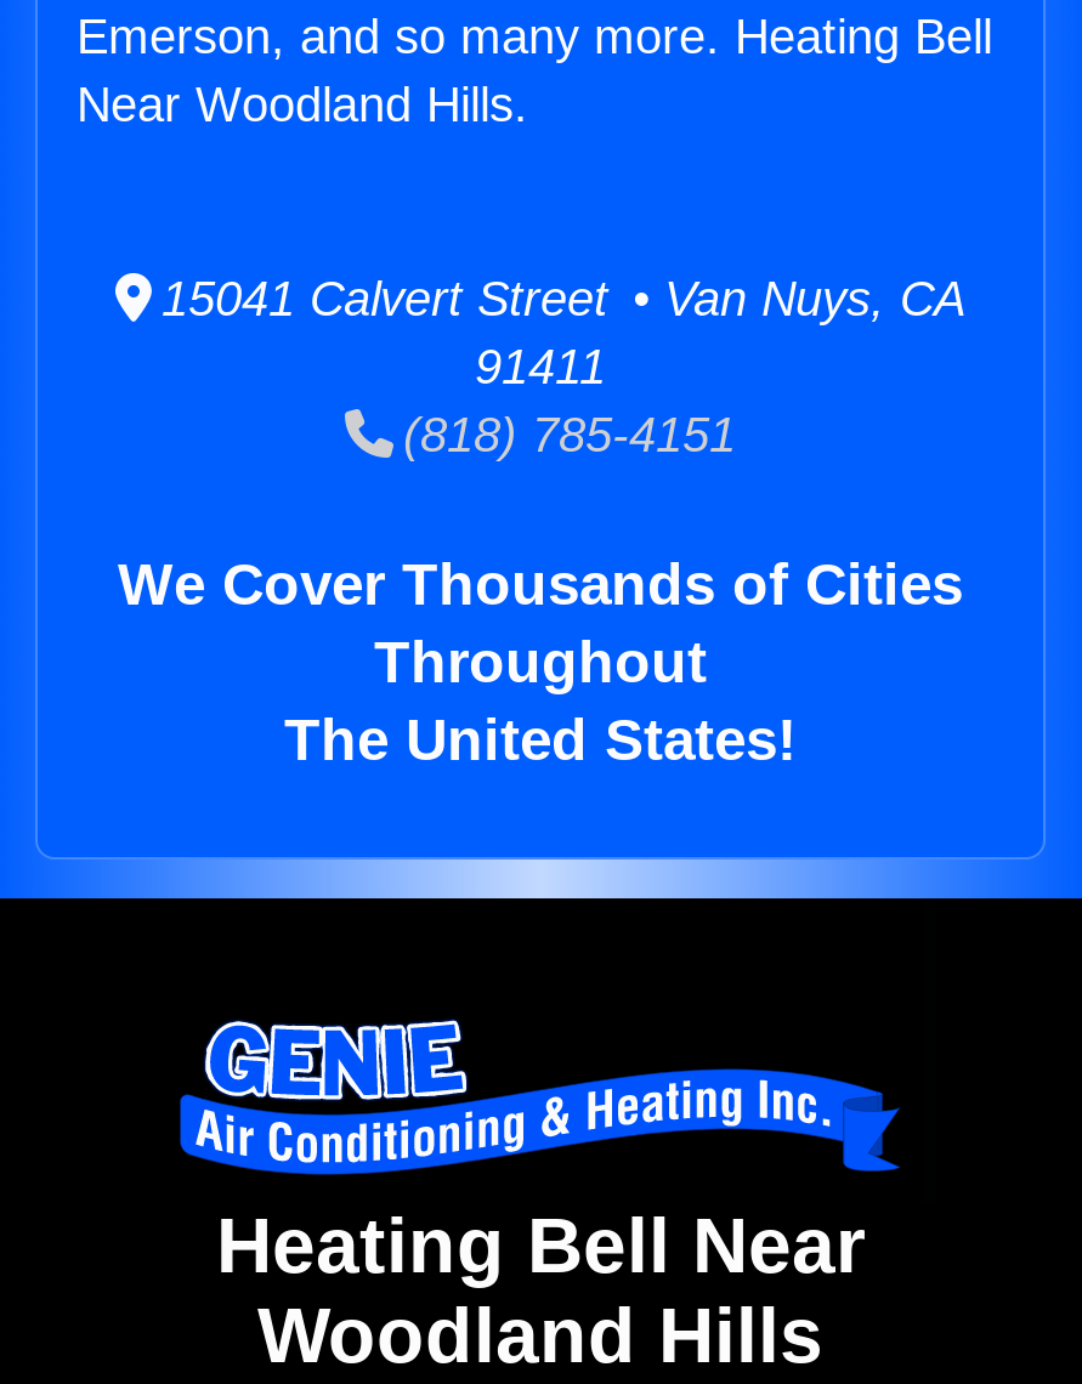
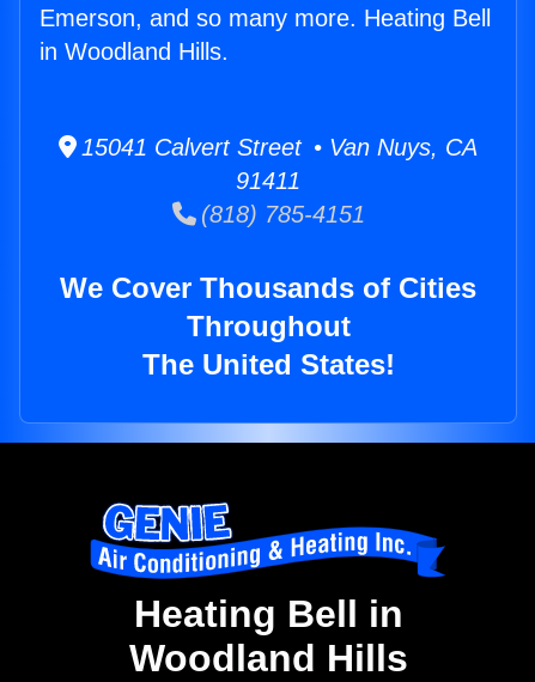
[77,78,528,131] Near Woodland Hills. -> [39,38,229,65] in Woodland Hills.
[216,1203,865,1290] Heating Bell Near -> [133,593,403,636] Heating Bell in

